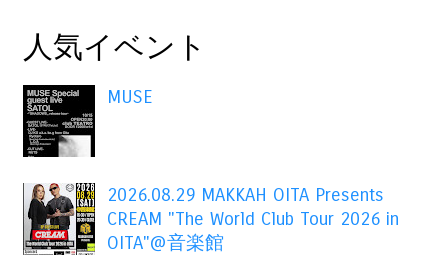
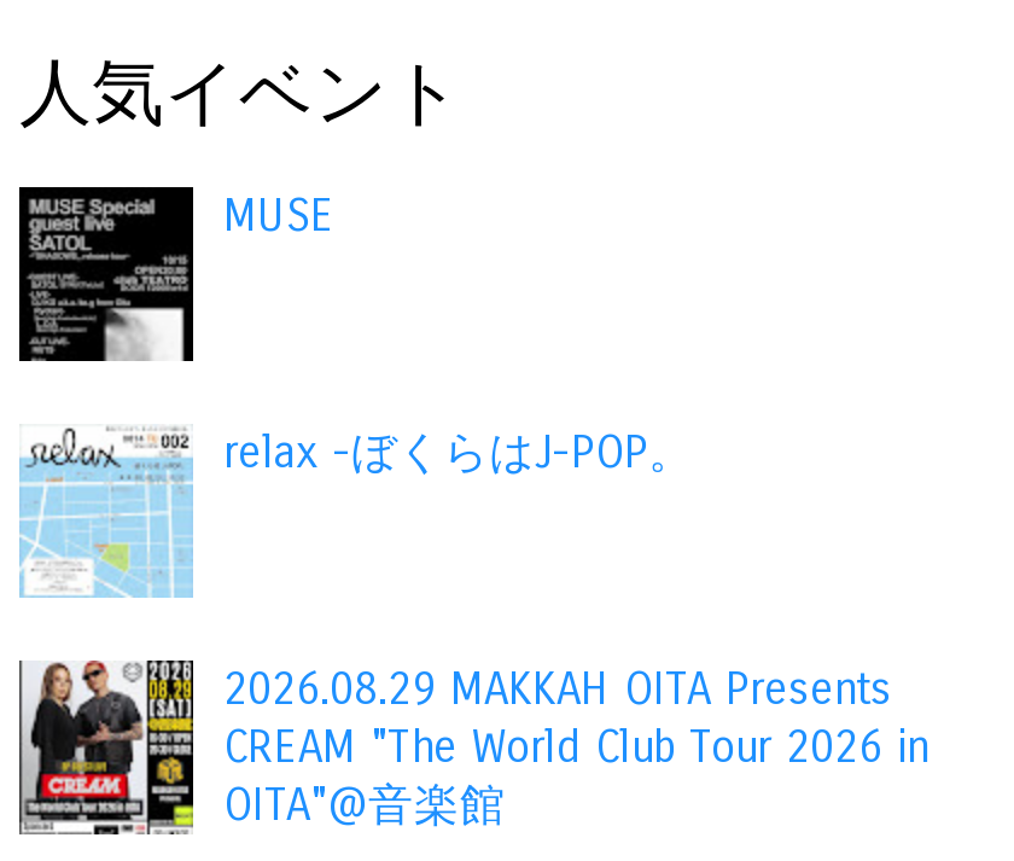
none -> [19,423,694,599] [image] | relax -ぼくらはJ-POP。

